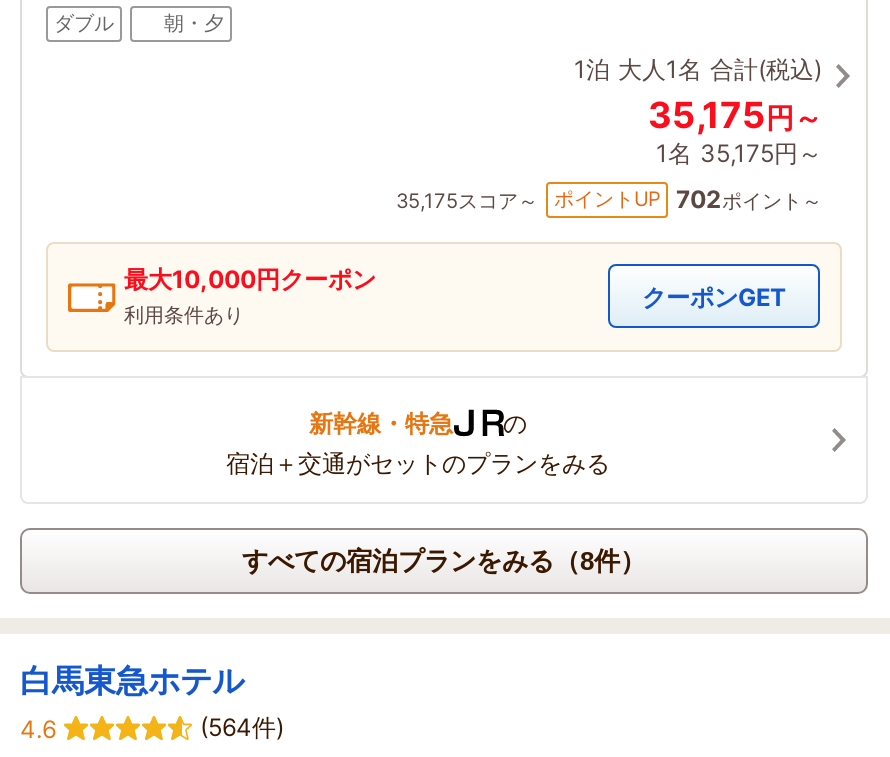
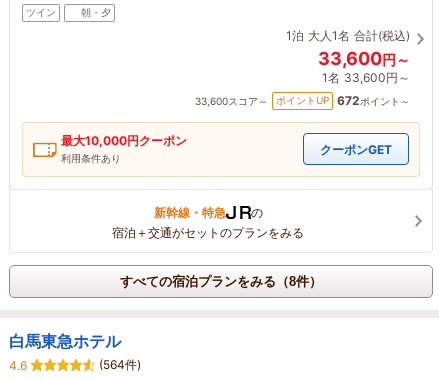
[54,10,114,34] ダブル -> [26,6,56,18] ツイン
[648,93,822,135] 35,175円～ -> [318,48,410,69] 33,600円～
[656,137,822,167] 1名 35,175円～ -> [322,70,410,85] 1名 33,600円～
[396,187,538,211] 35,175スコア～ -> [195,95,268,107] 33,600スコア～
[676,183,822,213] 702ポイント～ -> [337,93,410,108] 672ポイント～

